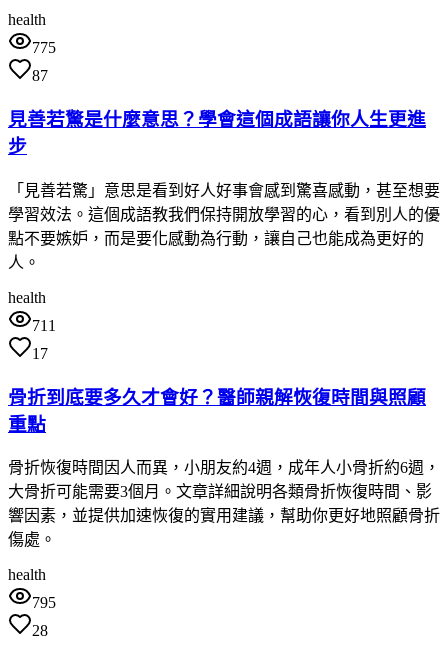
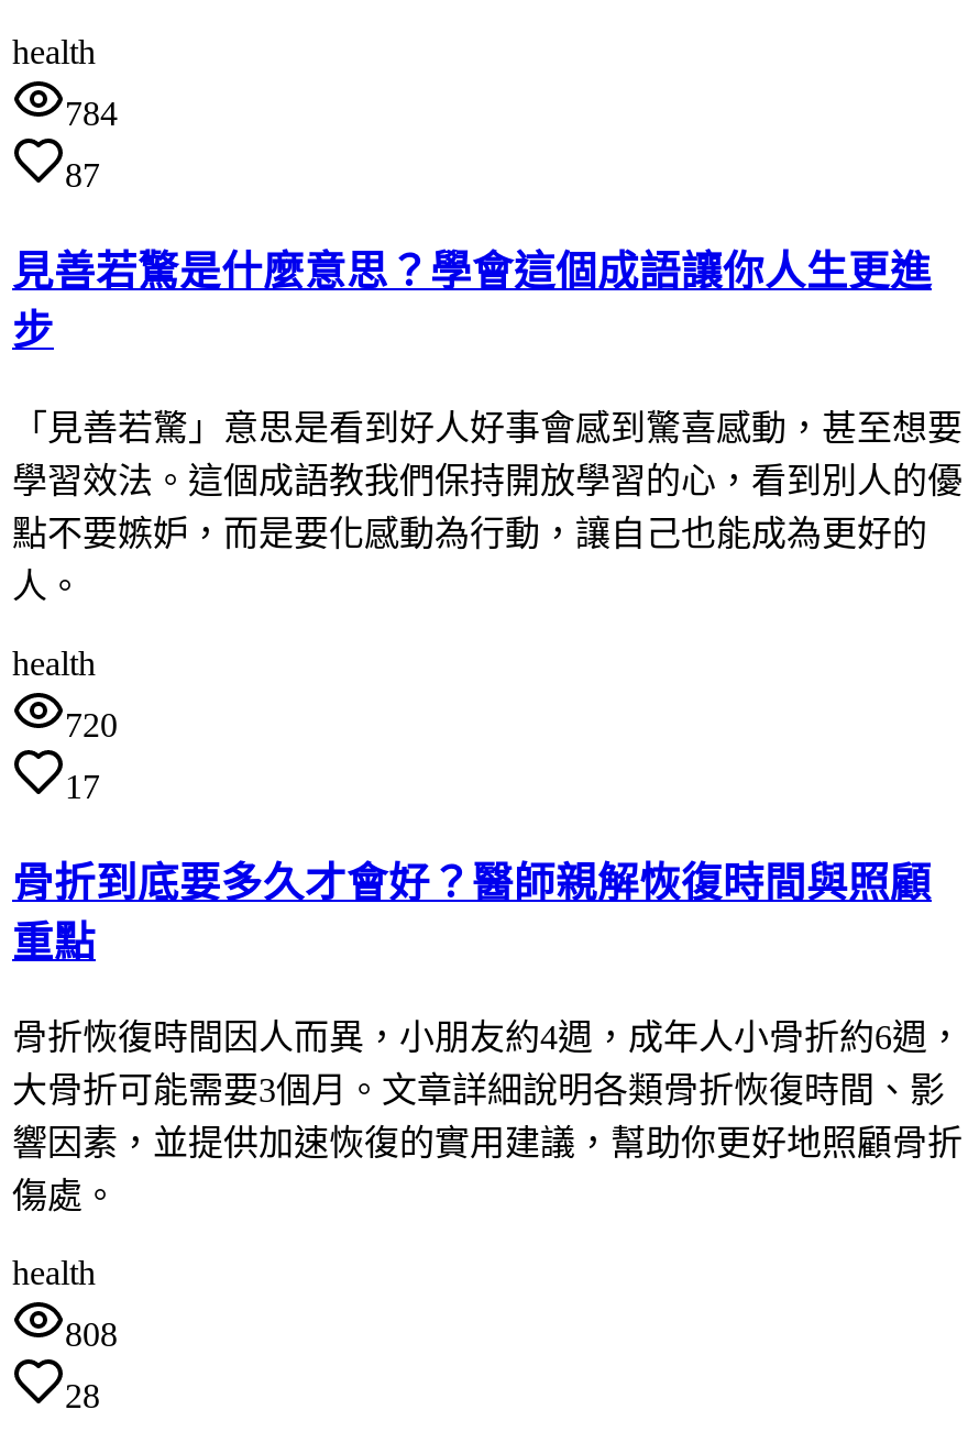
[32,39,56,56] 775 -> [65,95,118,133] 784
[32,317,56,334] 711 -> [65,706,118,743] 720
[32,594,56,611] 795 -> [65,1316,118,1353] 808

